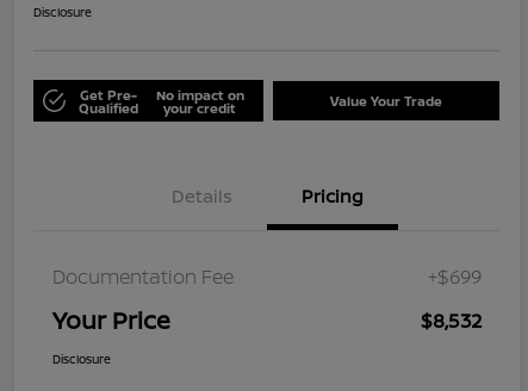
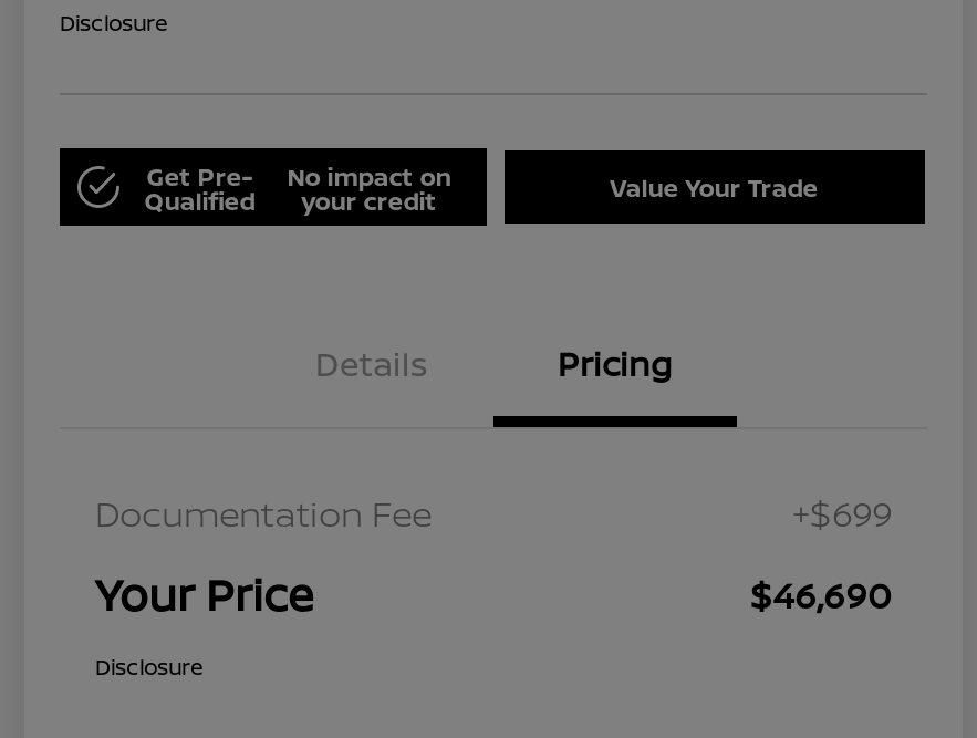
[421,308,482,334] $8,532 -> [750,571,892,620] $46,690

